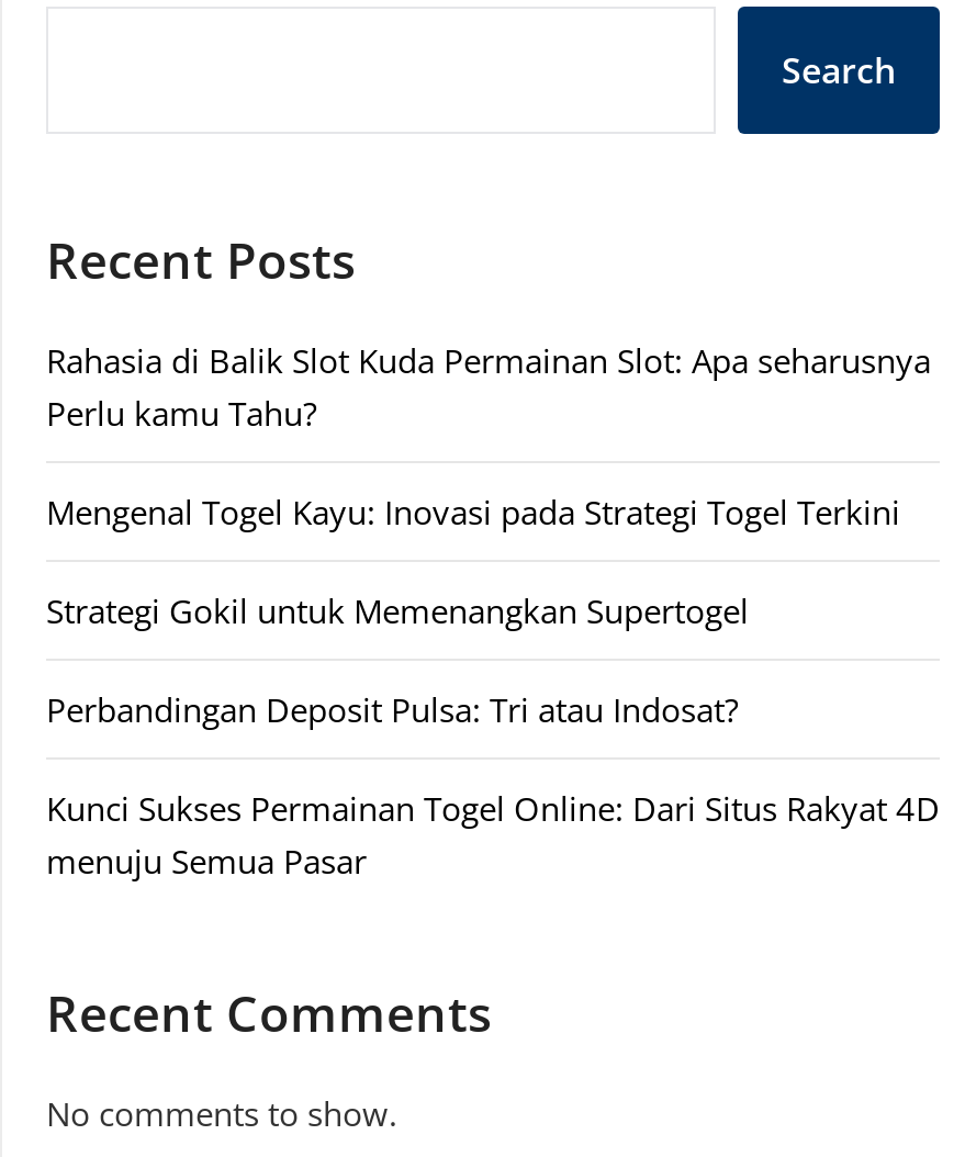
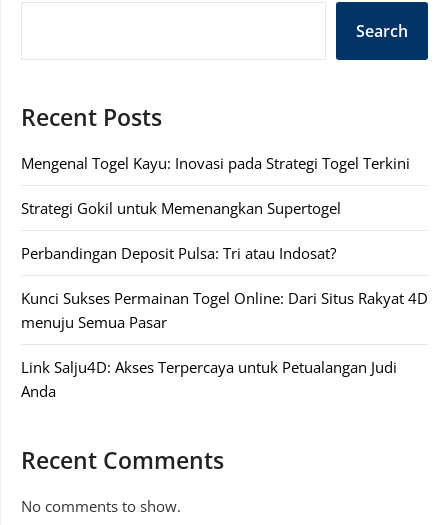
[46,338,931,435] Rahasia di Balik Slot Kuda Permainan Slot: Apa seharusnya | Perlu kamu Tahu? -> none
moved [46,490,940,883] -> [21,153,428,332]: Mengenal Togel Kayu: Inovasi pada Strategi Togel Terkini | Strategi Gokil untuk Memenangkan Supertogel | Perbandingan Deposit Pulsa: Tri atau Indosat? | Kunci Sukses Permainan Togel Online: Dari Situs Rakyat 4D | menuju Semua Pasar
none -> [21,357,397,401] Link Salju4D: Akses Terpercaya untuk Petualangan Judi | Anda

